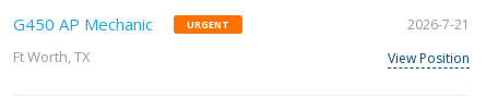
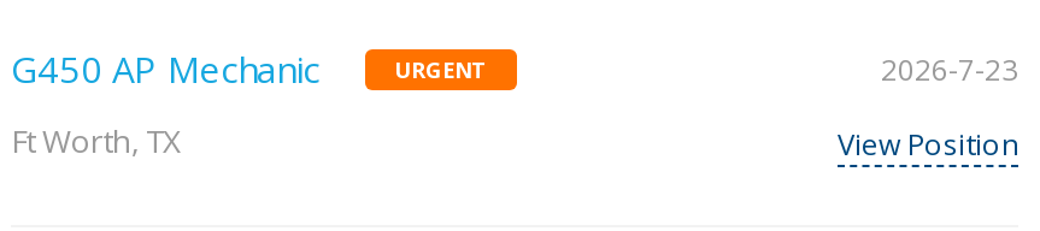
[407,15,470,34] 2026-7-21 -> [881,50,1018,91] 2026-7-23

